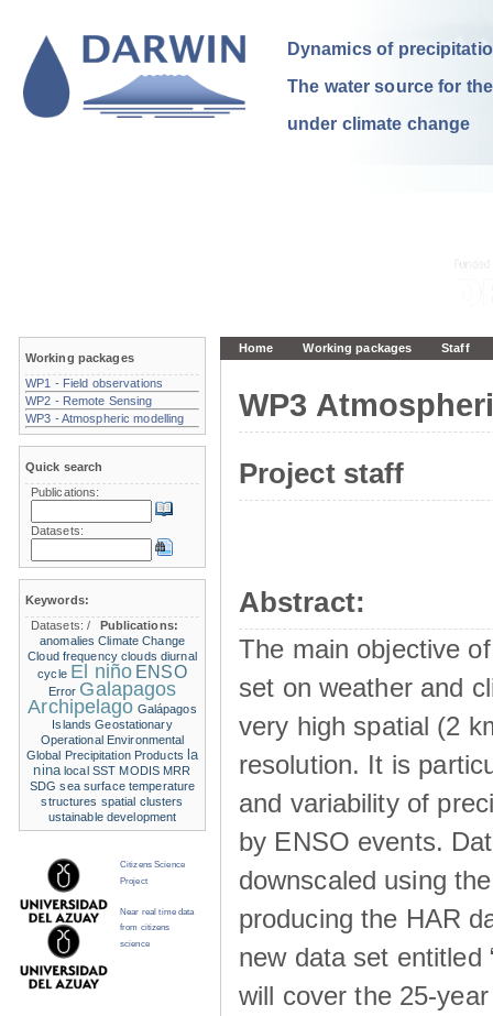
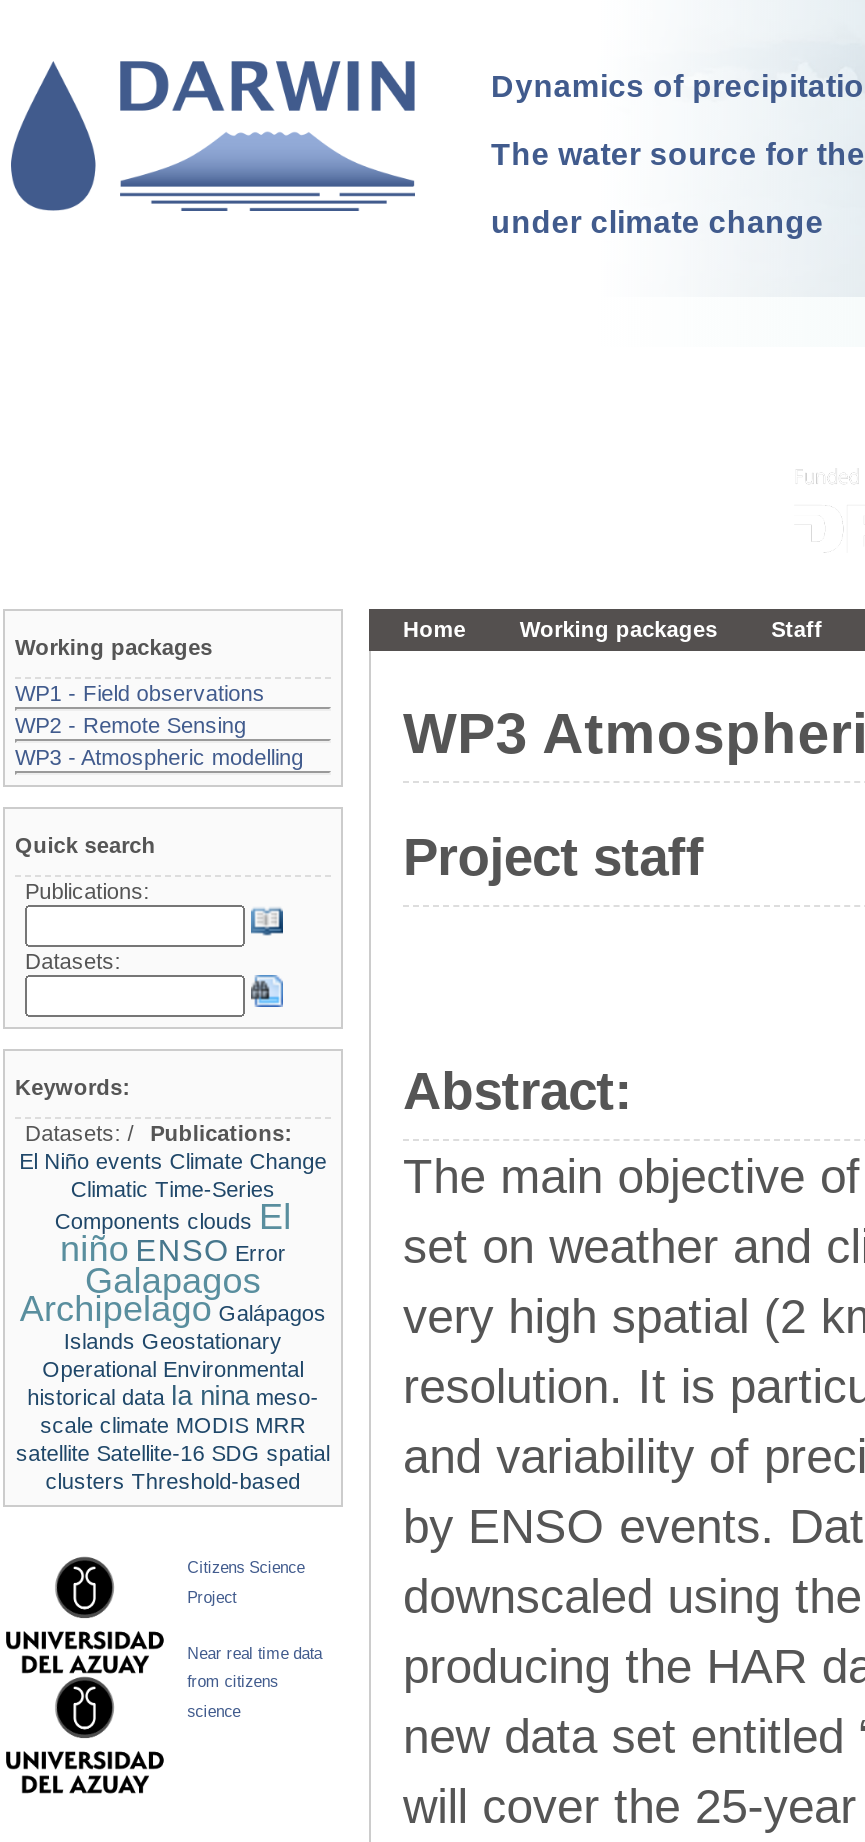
[28,634,197,700] anomalies Climate Change | Cloud frequency clouds diurnal | cycle El niño ENSO | Error Galapagos -> [19,1149,327,1301] El Niño events Climate Change | Climatic Time-Series | Components clouds El | niño ENSO Error | Galapagos
[26,747,199,824] Global Precipitation Products la | nina local SST MODIS MRR | SDG sea surface temperature | structures spatial clusters | ustainable development -> [16,1381,330,1493] historical data la nina meso- | scale climate MODIS MRR | satellite Satellite-16 SDG spatial | clusters Threshold-based

